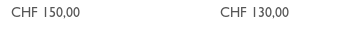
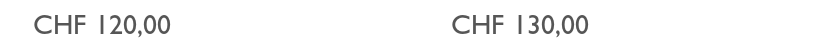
[11,4,80,20] CHF 150,00 -> [33,8,171,40] CHF 120,00

